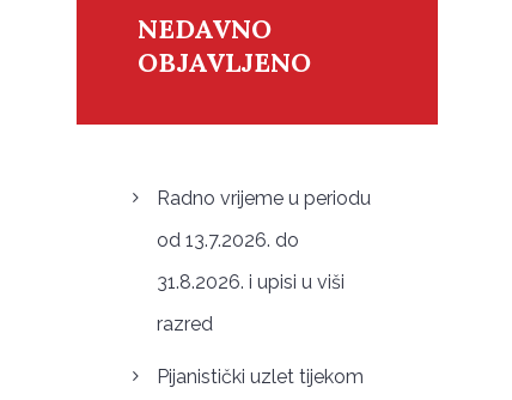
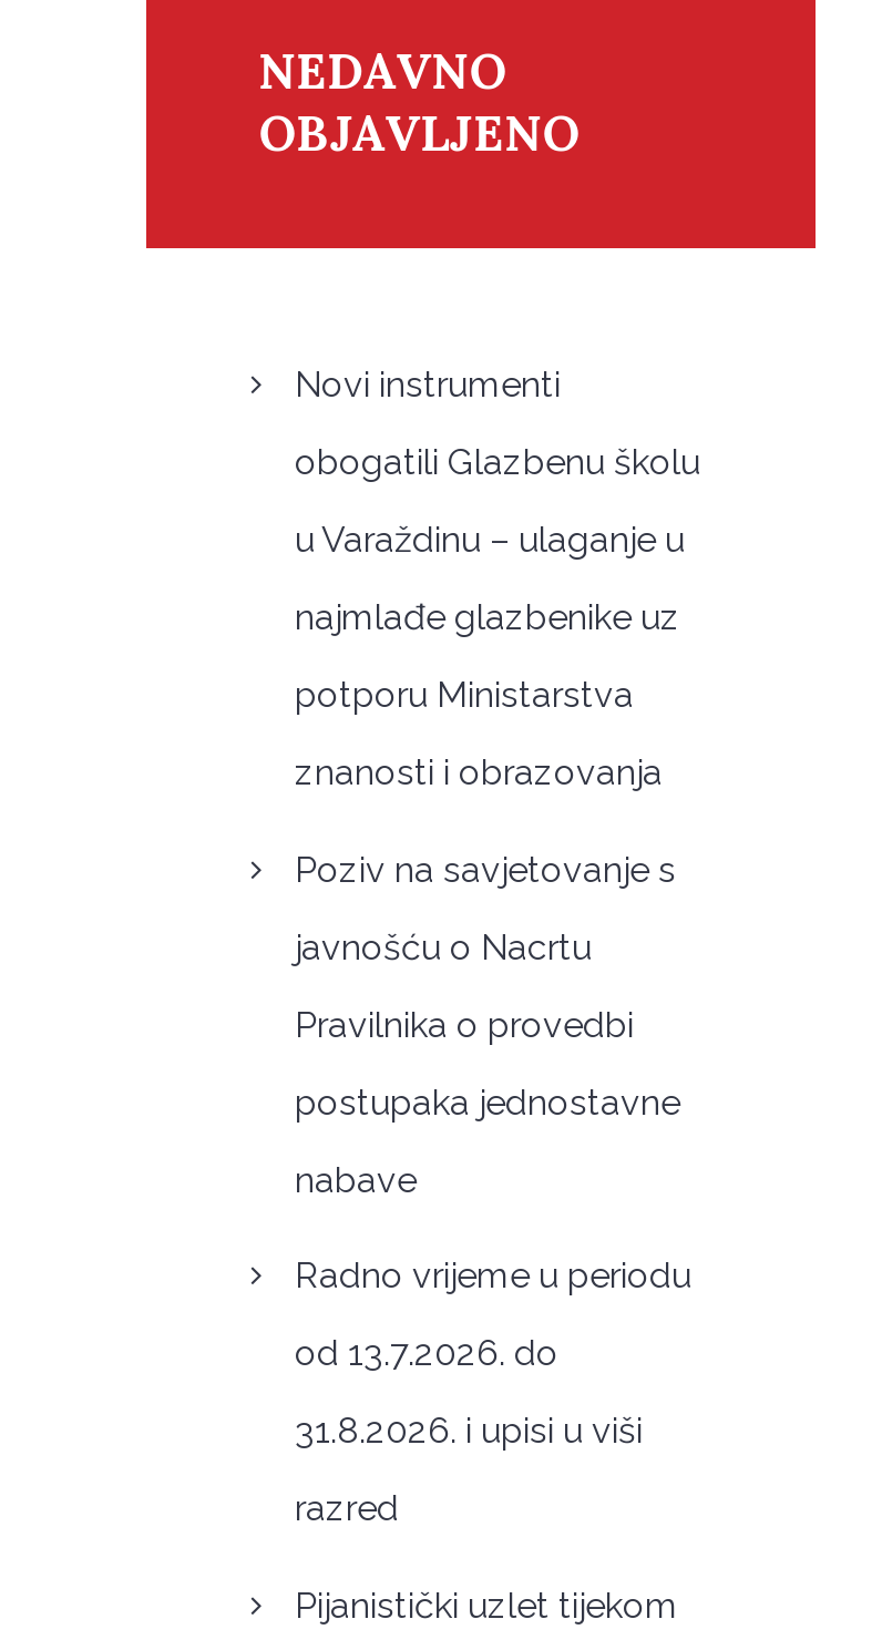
none -> [295,363,700,1200] Novi instrumenti | obogatili Glazbenu školu | u Varaždinu – ulaganje u | najmlađe glazbenike uz | potporu Ministarstva | znanosti i obrazovanja | Poziv na savjetovanje s | javnošću o Nacrtu | Pravilnika o provedbi | postupaka jednostavne | nabave

